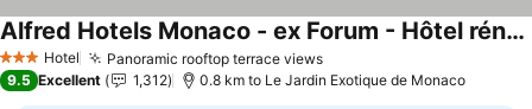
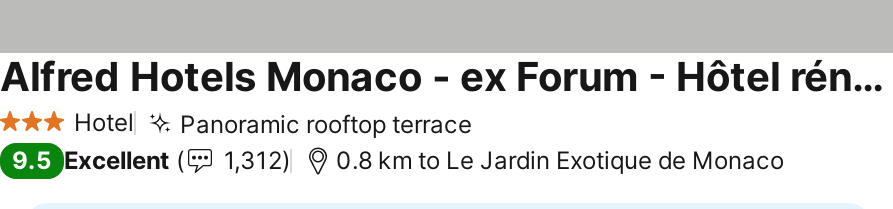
[107,49,323,67] Panoramic rooftop terrace views -> [180,108,472,138] Panoramic rooftop terrace

